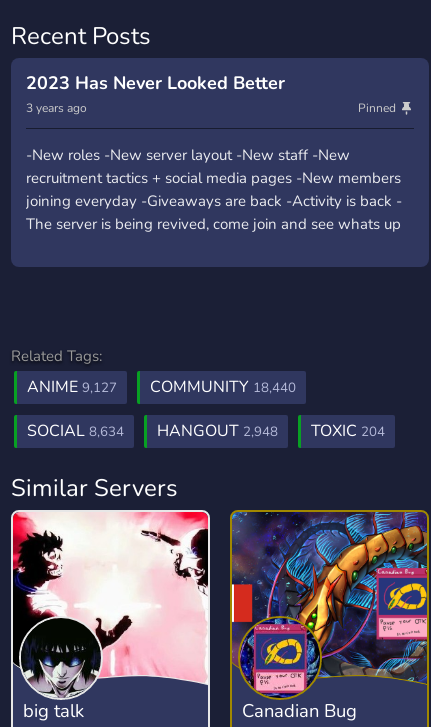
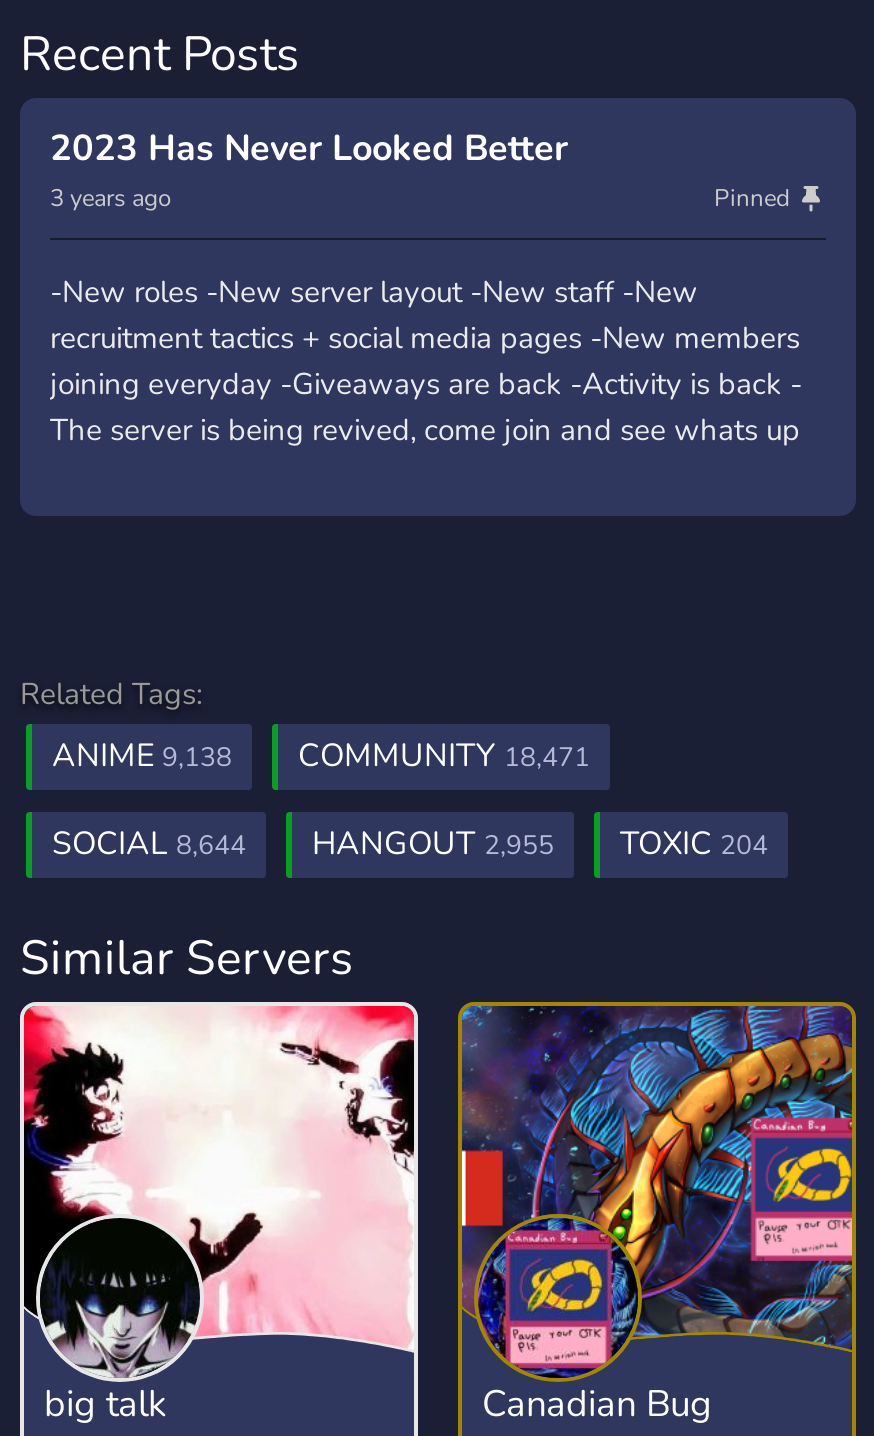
[27,376,117,398] ANIME 9,127 -> [52,734,232,778] ANIME 9,138
[150,376,296,398] COMMUNITY 18,440 -> [298,734,590,778] COMMUNITY 18,471
[27,420,124,442] SOCIAL 8,634 -> [52,822,246,866] SOCIAL 8,644
[157,420,278,442] HANGOUT 2,948 -> [312,822,554,866] HANGOUT 2,955

